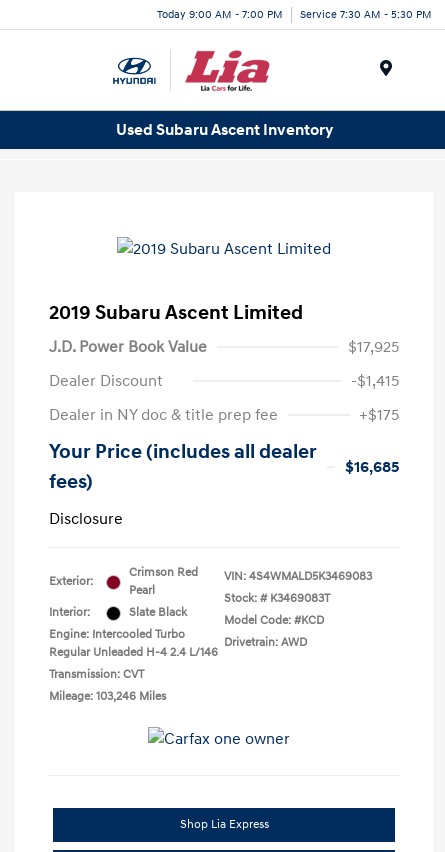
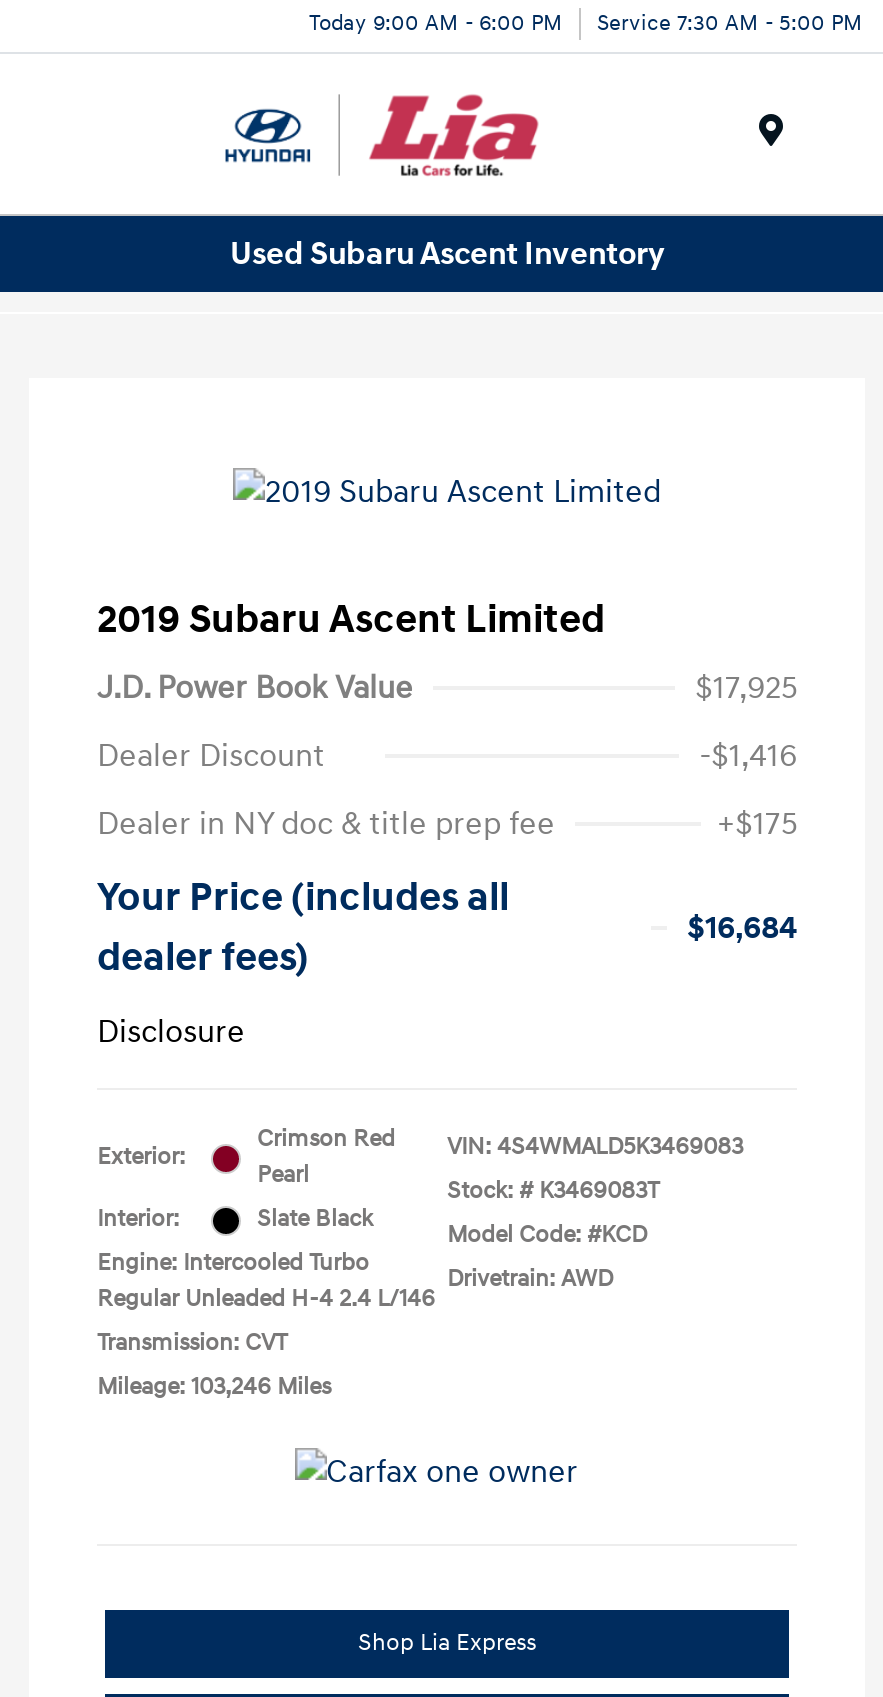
[157,7,283,20] Today 9:00 AM - 7:00 PM -> [309,9,563,35] Today 9:00 AM - 6:00 PM
[300,7,432,20] Service 7:30 AM - 5:30 PM -> [597,9,863,35] Service 7:30 AM - 5:00 PM
[351,371,399,391] -$1,415 -> [699,736,797,776] -$1,416
[345,457,399,477] $16,685 -> [687,908,797,948] $16,684

